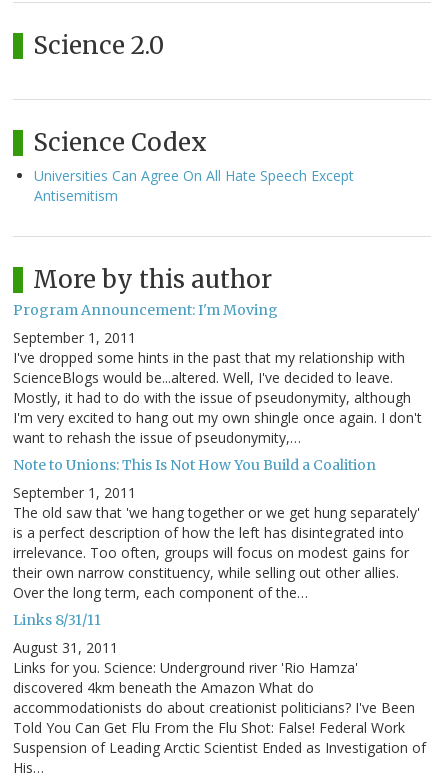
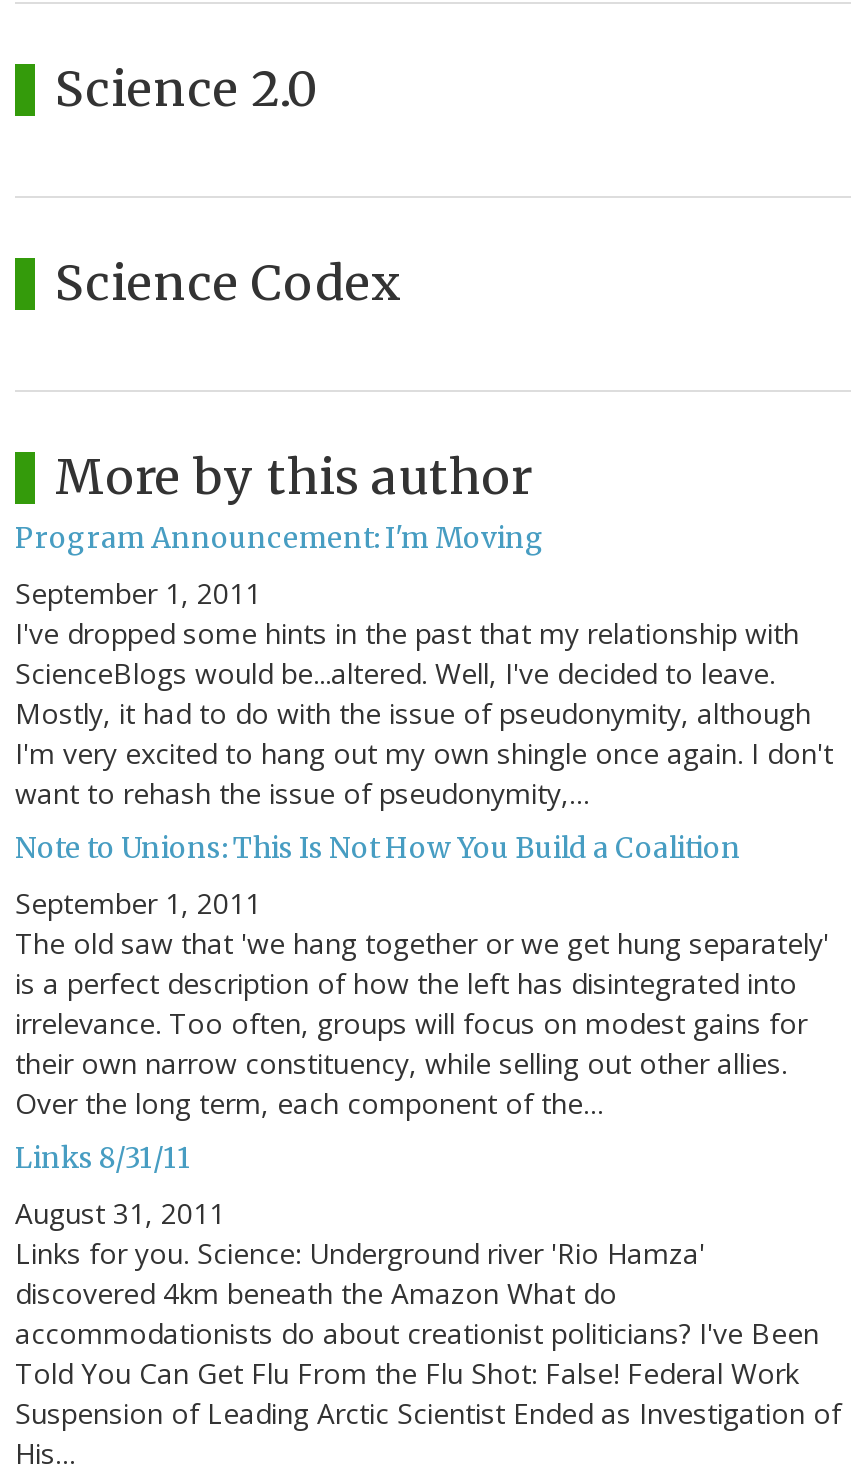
[34,166,354,205] Universities Can Agree On All Hate Speech Except | Antisemitism -> none

